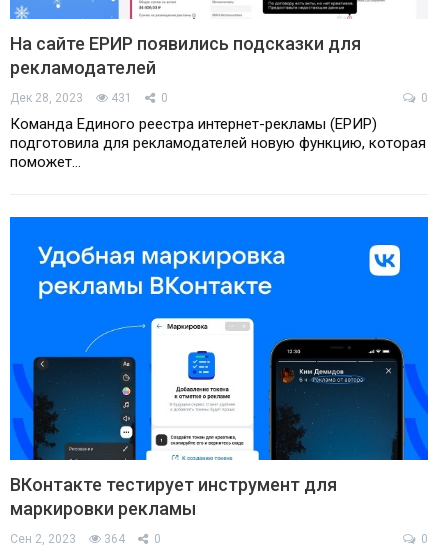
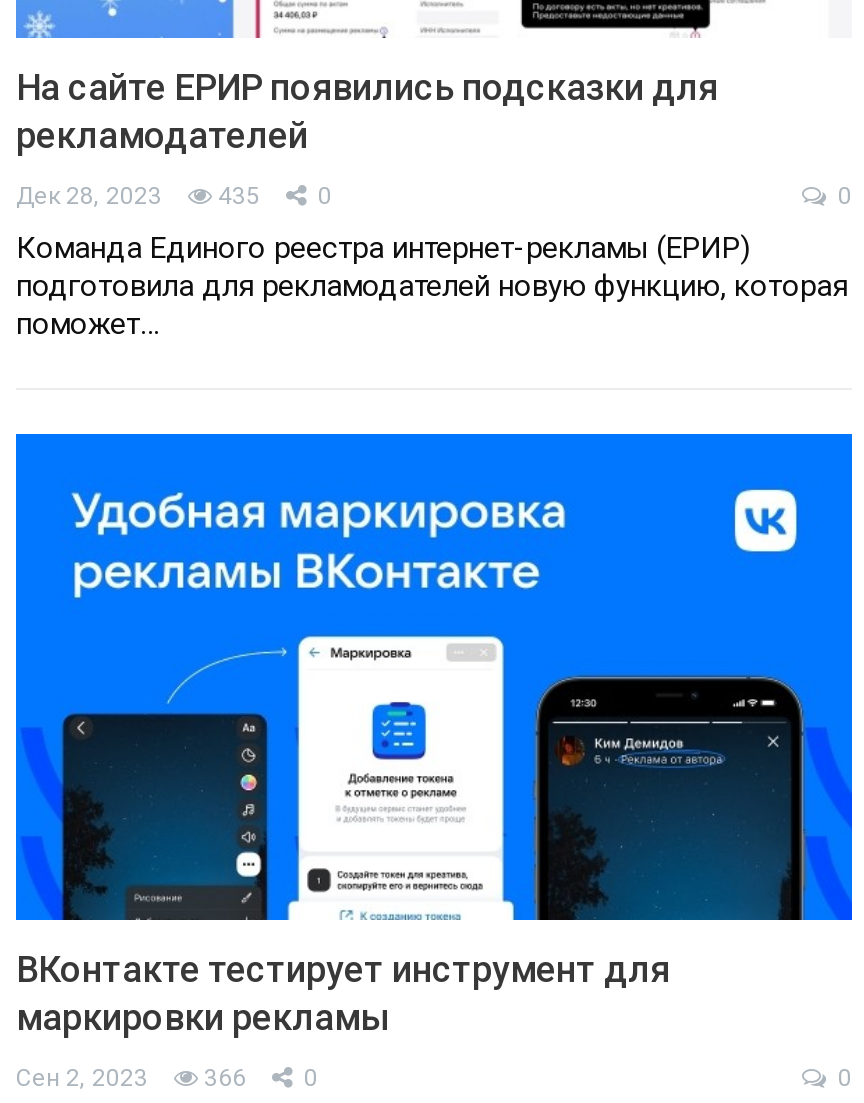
[10,91,168,105] Дек 28, 2023 431 0 -> [16,183,332,211] Дек 28, 2023 435 0
[10,532,161,546] Сен 2, 2023 364 0 -> [16,1064,318,1092] Сен 2, 2023 366 0

